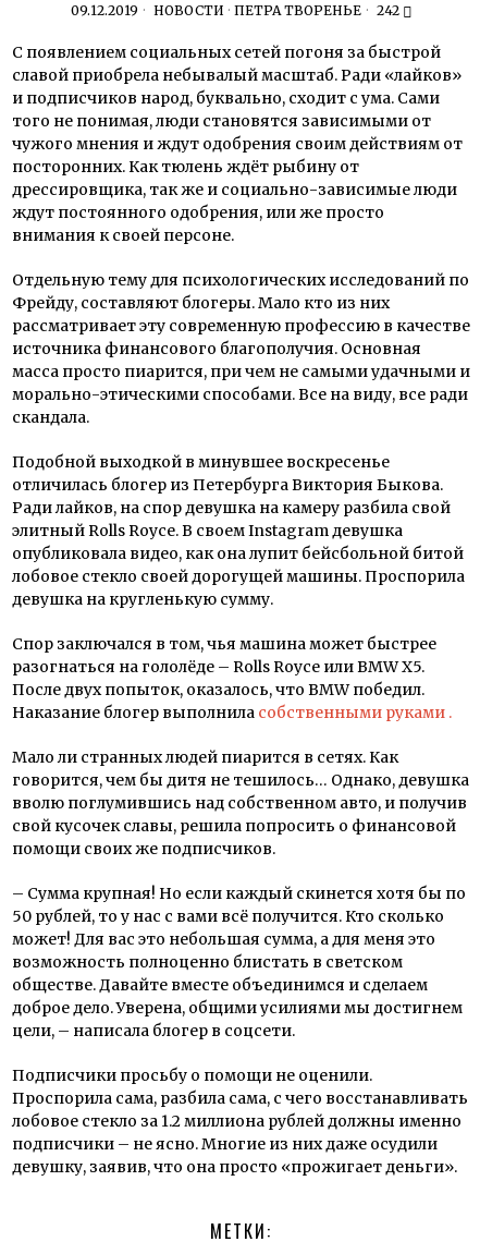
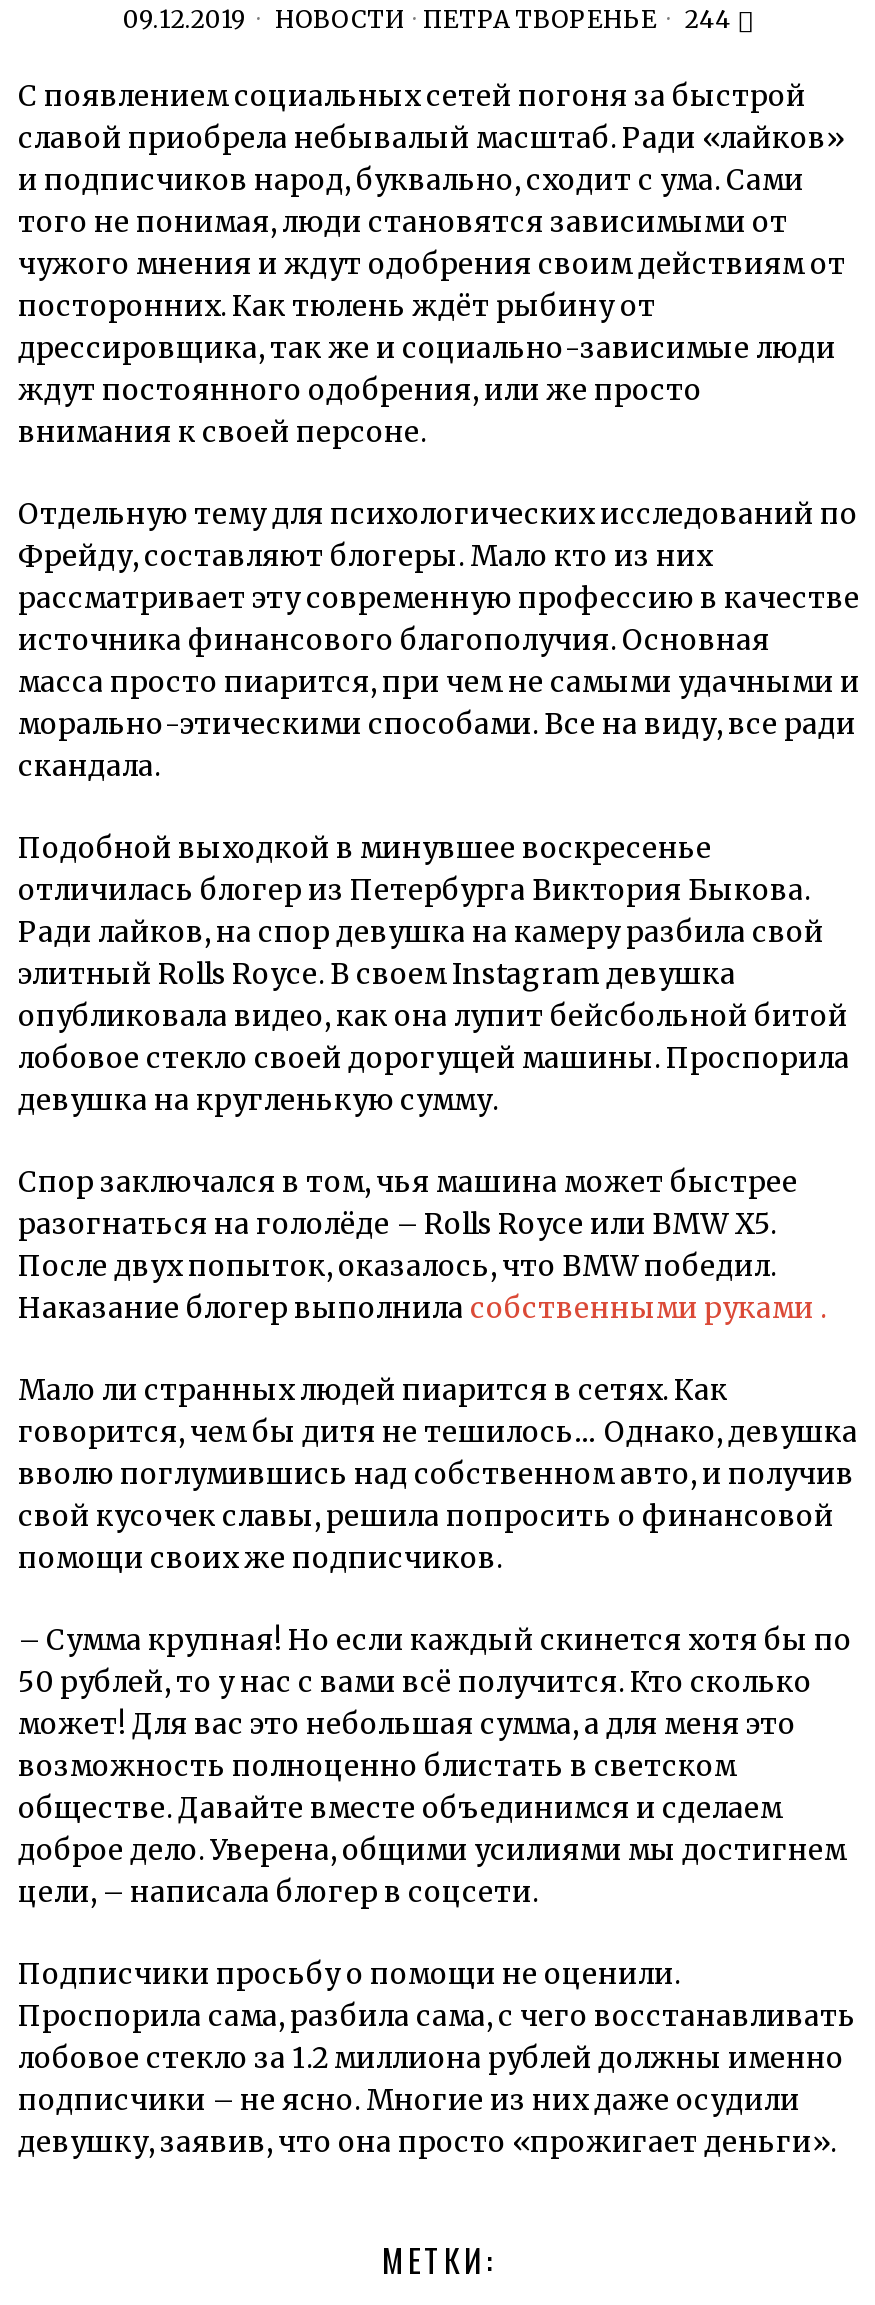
[71,3,403,19] 09.12.2019 НОВОСТИ ПЕТРА ТВОРЕНЬЕ 242 -> [123,5,737,35] 09.12.2019 НОВОСТИ ПЕТРА ТВОРЕНЬЕ 244

